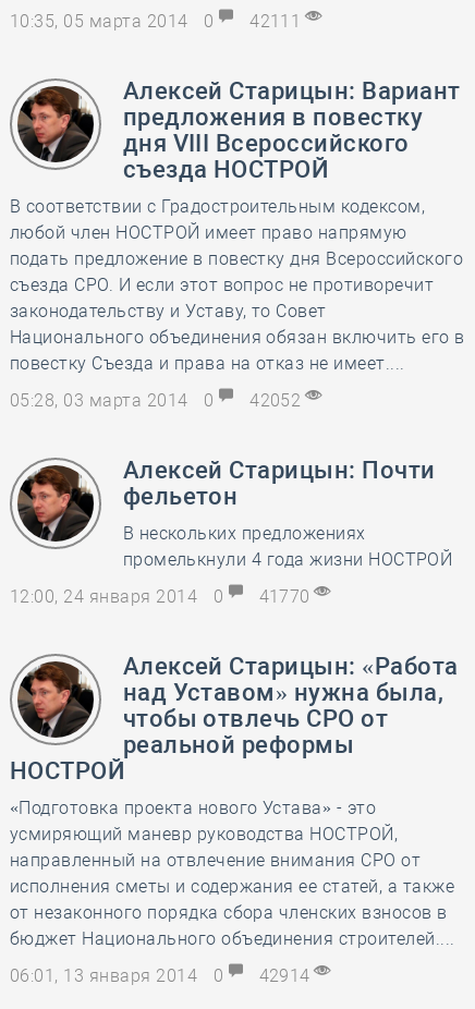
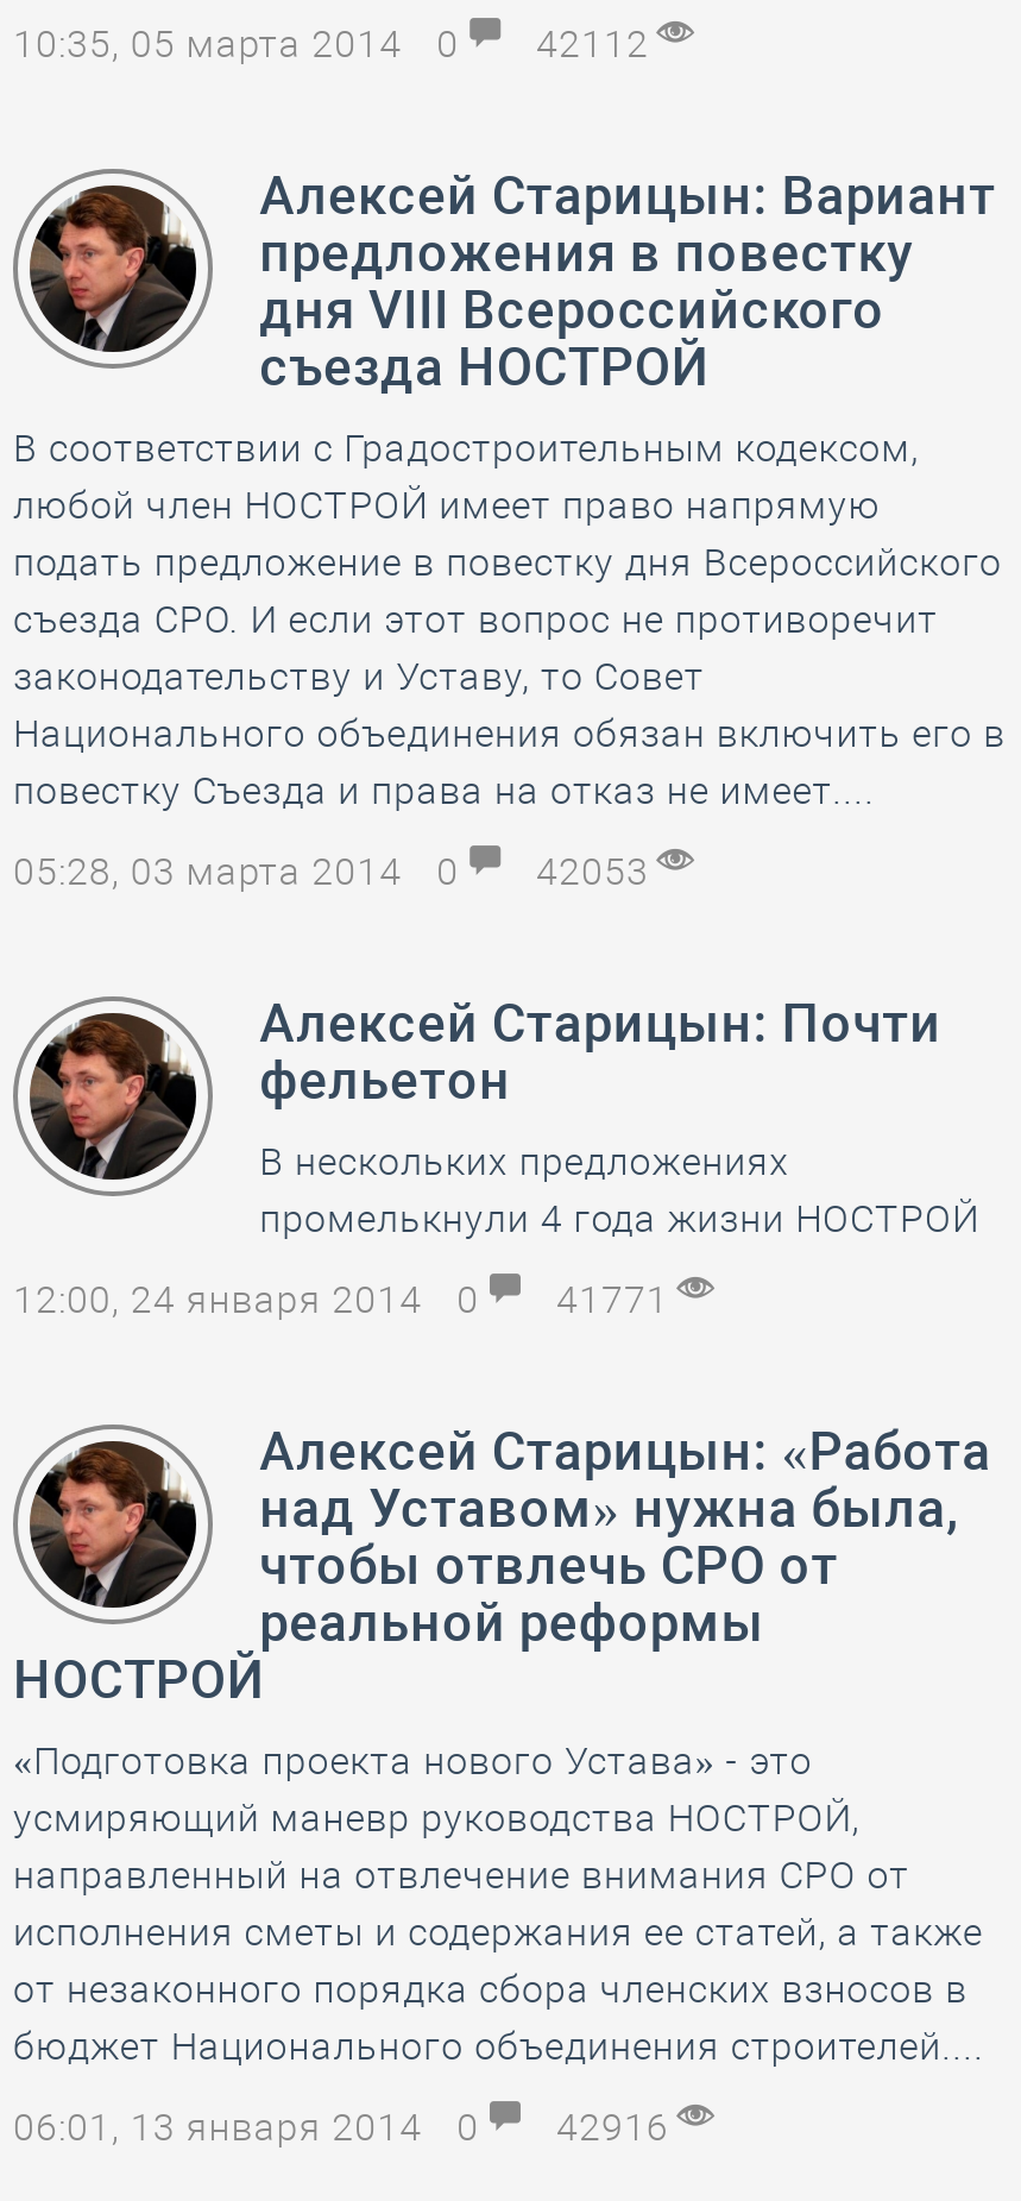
[10,11,306,32] 10:35, 05 марта 2014 0 42111 -> [13,21,659,67] 10:35, 05 марта 2014 0 42112
[10,390,306,411] 05:28, 03 марта 2014 0 42052 -> [13,849,659,894] 05:28, 03 марта 2014 0 42053
[10,586,315,607] 12:00, 24 января 2014 0 41770 -> [13,1277,680,1322] 12:00, 24 января 2014 0 41771
[10,965,315,986] 06:01, 13 января 2014 0 42914 -> [13,2105,680,2150] 06:01, 13 января 2014 0 42916

